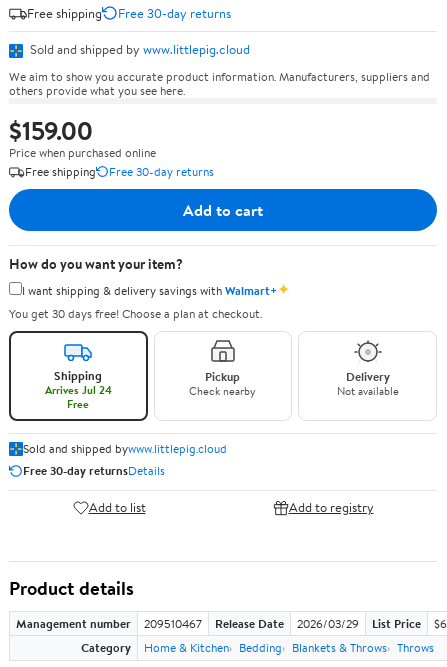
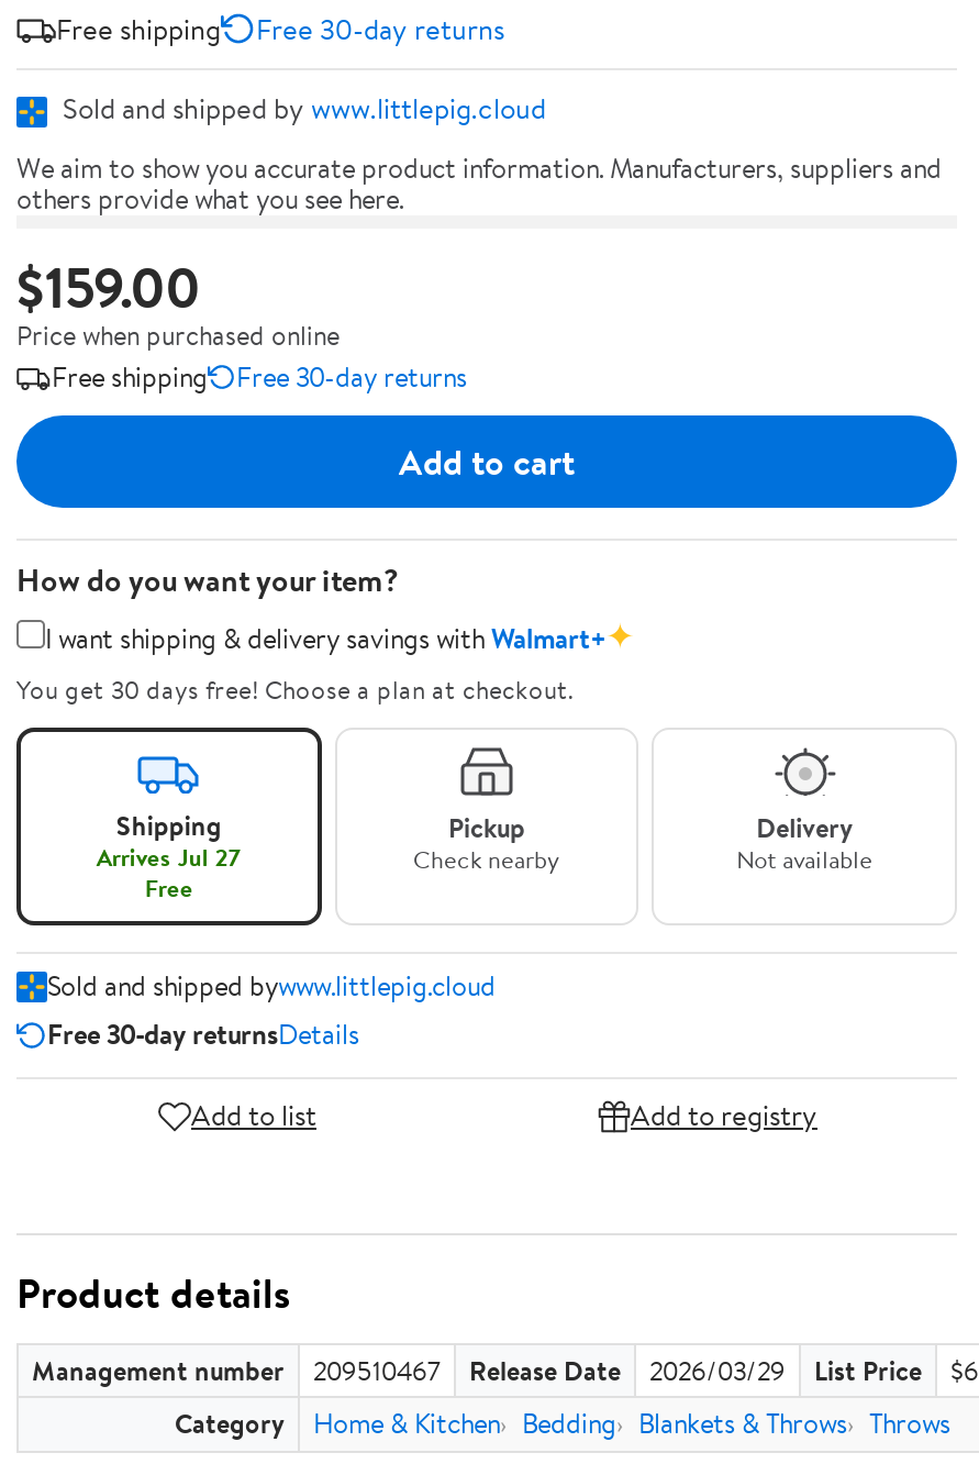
[45,382,112,398] Arrives Jul 24 -> [96,840,241,875] Arrives Jul 27

